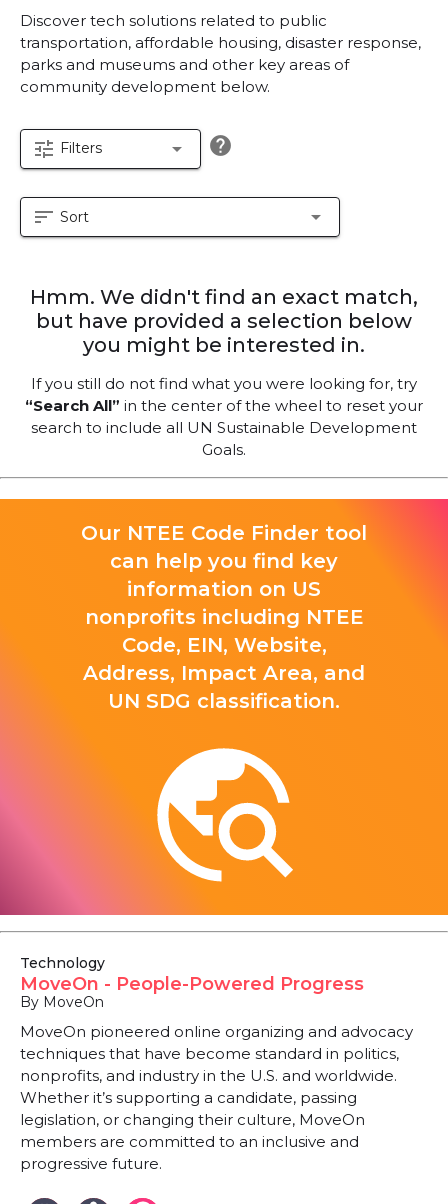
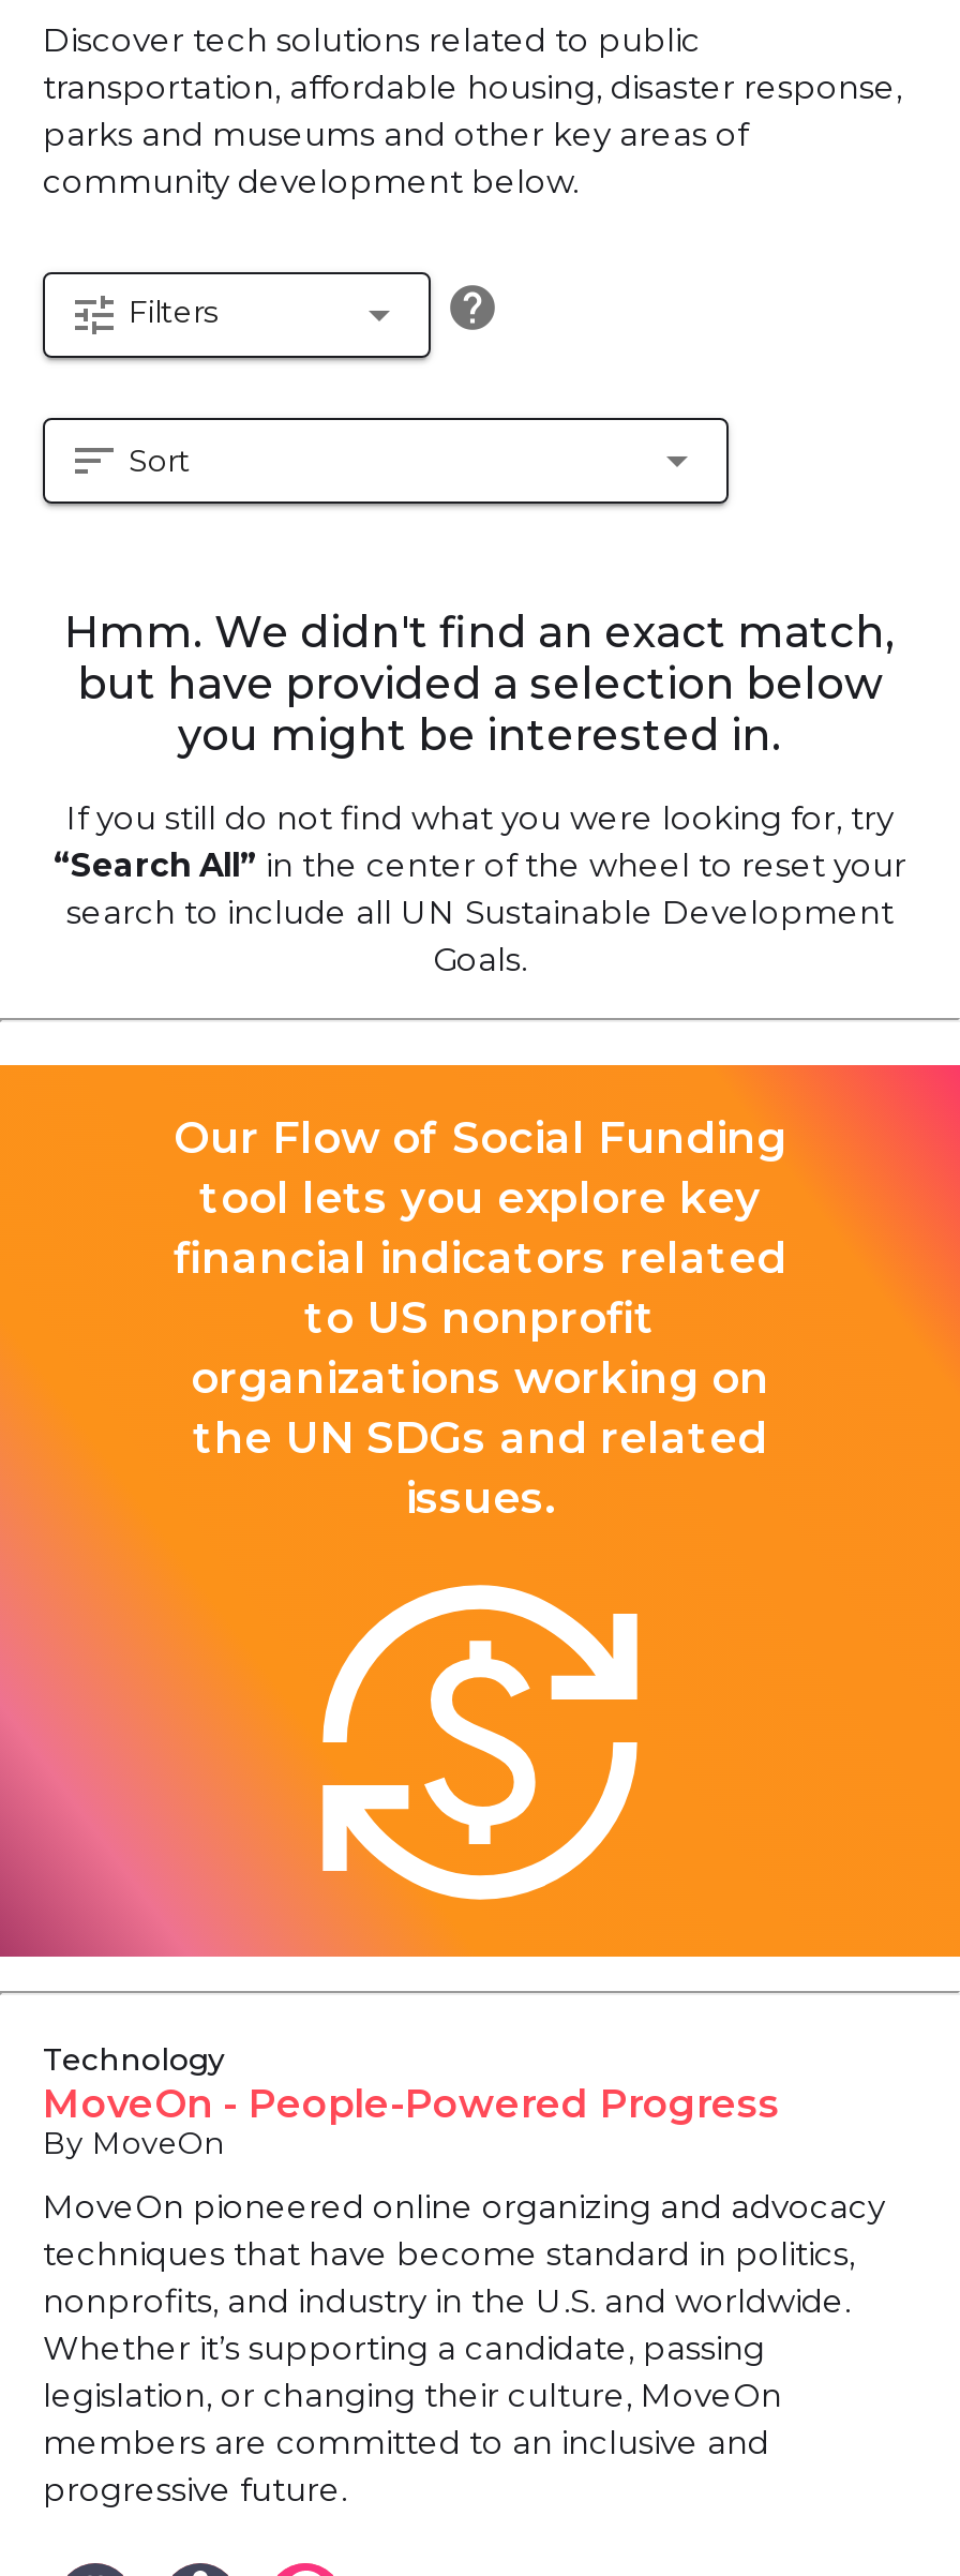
[81,521,367,713] Our NTEE Code Finder tool | can help you find key | information on US | nonprofits including NTEE | Code, EIN, Website, | Address, Impact Area, and | UN SDG classification. -> [174,1112,786,1524] Our Flow of Social Funding | tool lets you explore key | financial indicators related | to US nonprofit | organizations working on | the UN SDGs and related | issues.
[150,741,298,889] [image] -> [319,1582,641,1903] [image]

